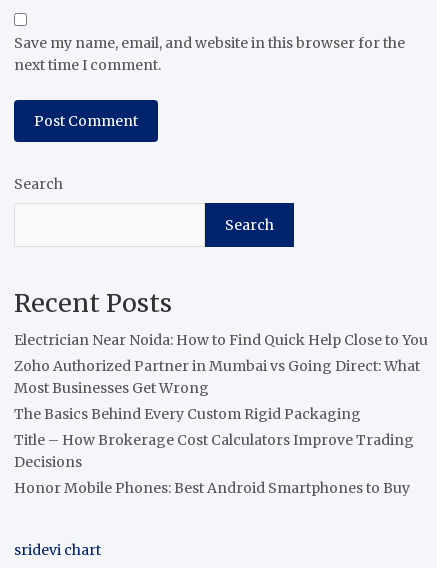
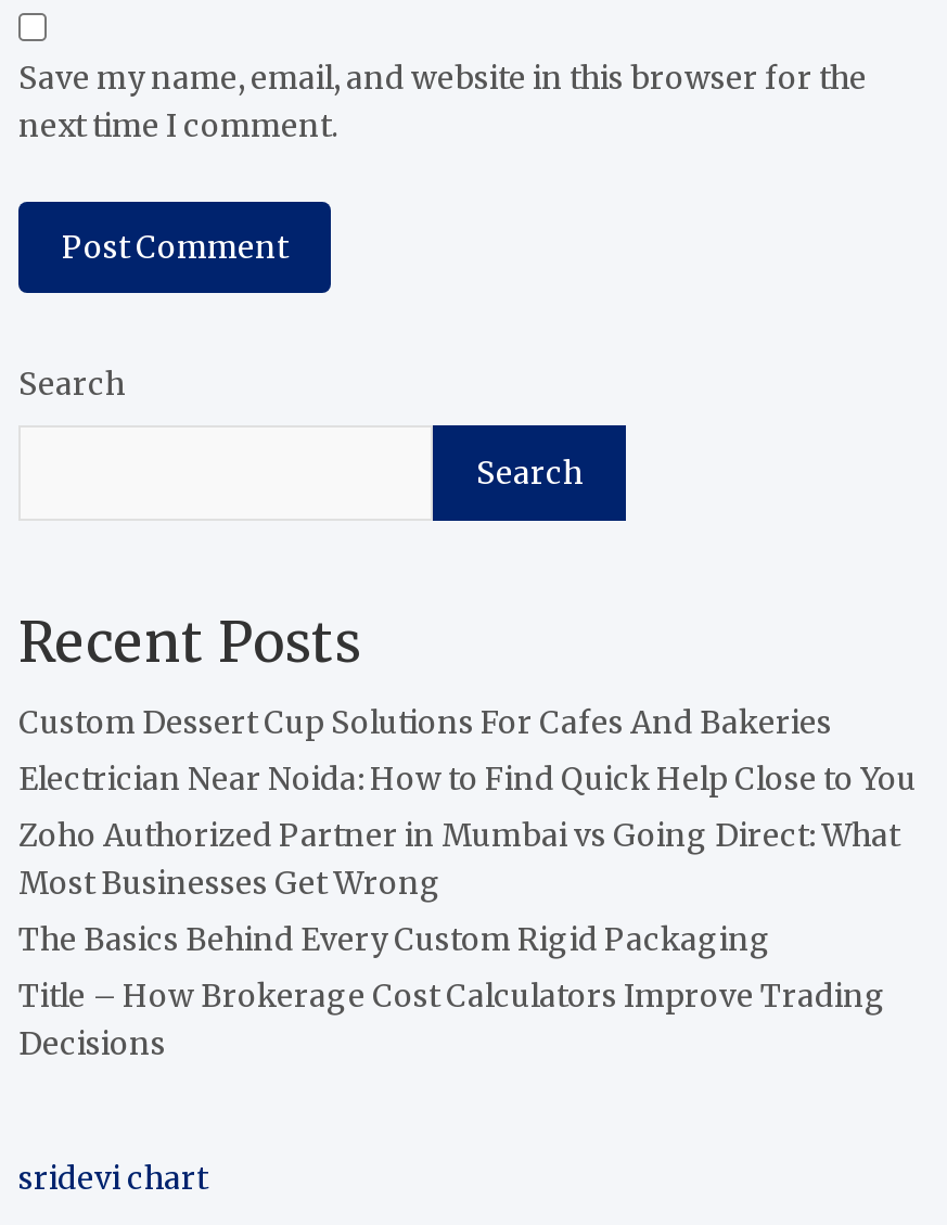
none -> [18,702,832,741] Custom Dessert Cup Solutions For Cafes And Bakeries
moved [14,331,428,471] -> [18,759,917,1062]: Electrician Near Noida: How to Find Quick Help Close to You | Zoho Authorized Partner in Mumbai vs Going Direct: What | Most Businesses Get Wrong | The Basics Behind Every Custom Rigid Packaging | Title – How Brokerage Cost Calculators Improve Trading | Decisions
[14,479,410,497] Honor Mobile Phones: Best Android Smartphones to Buy -> none

